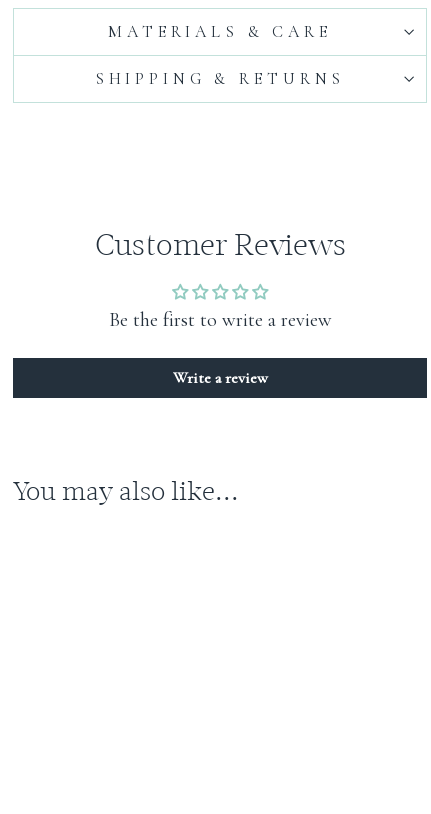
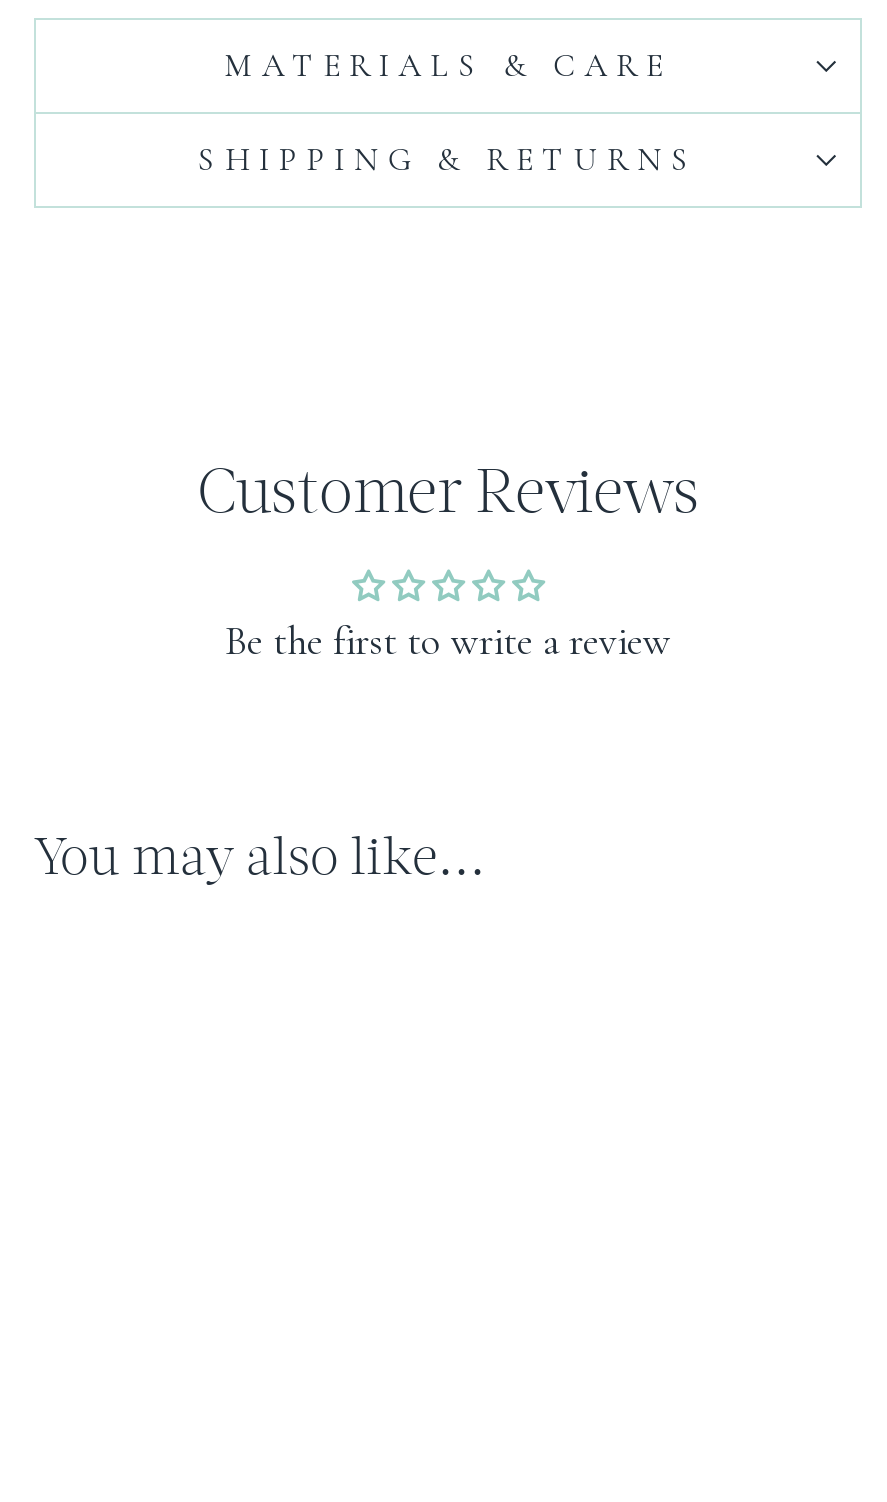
[172,368,267,388] Write a review -> none

